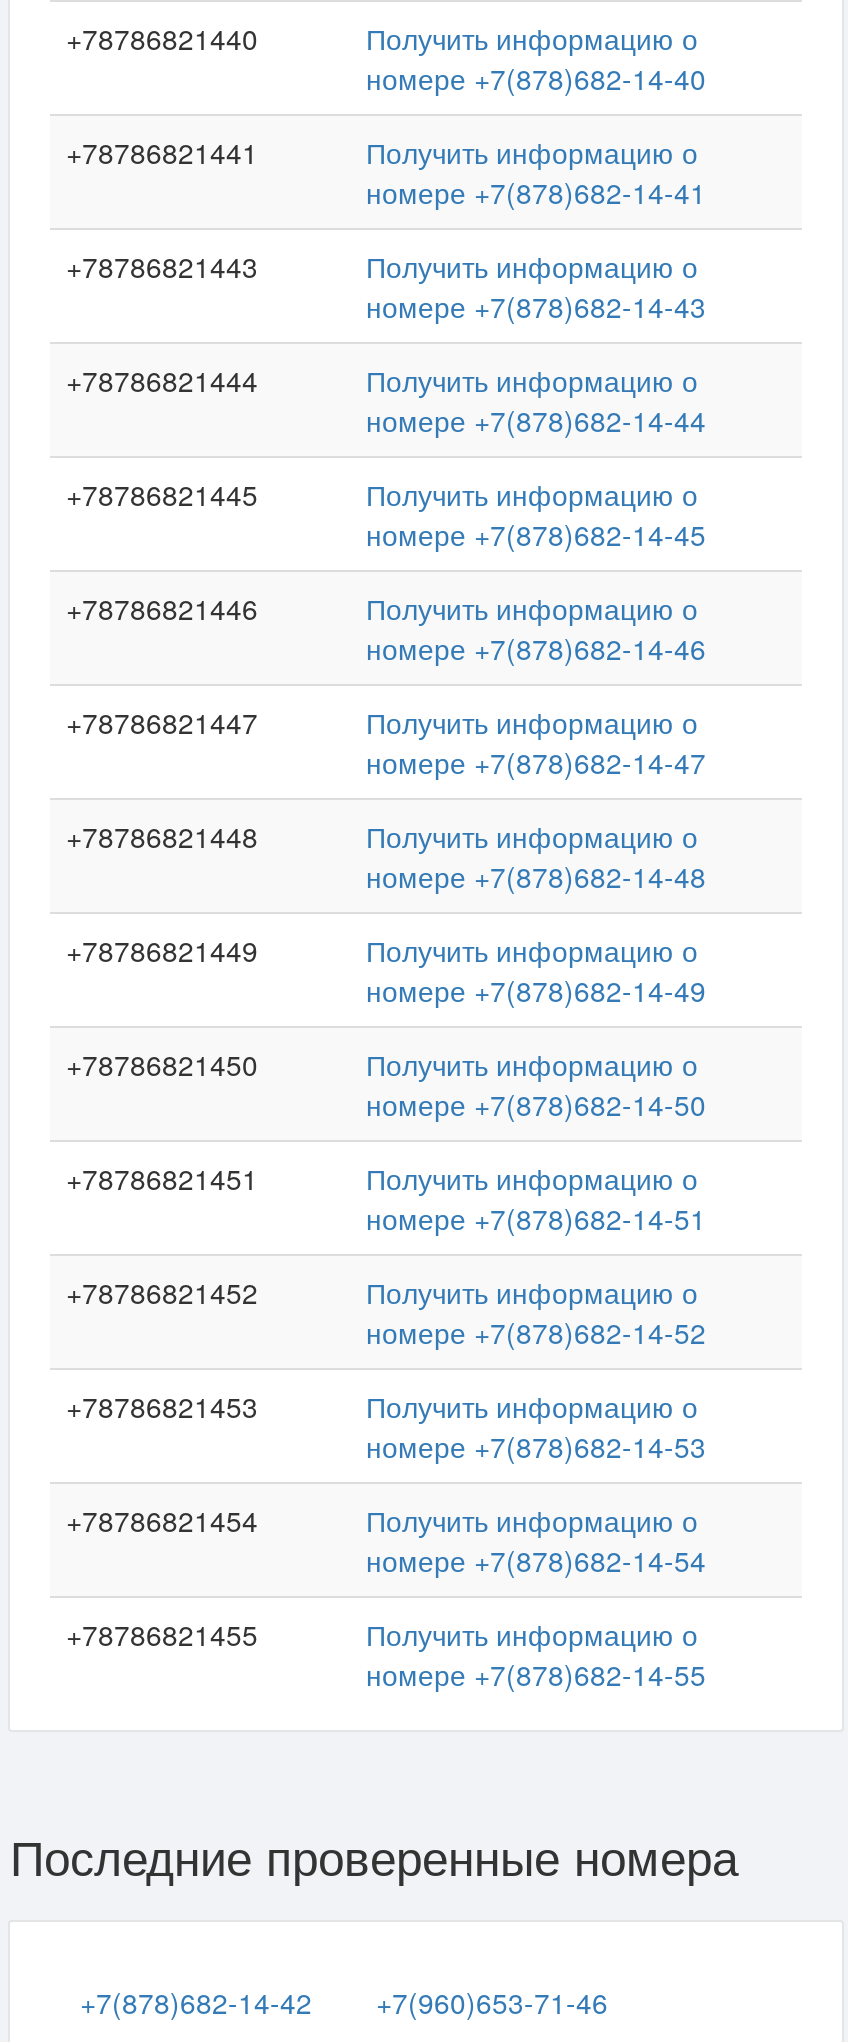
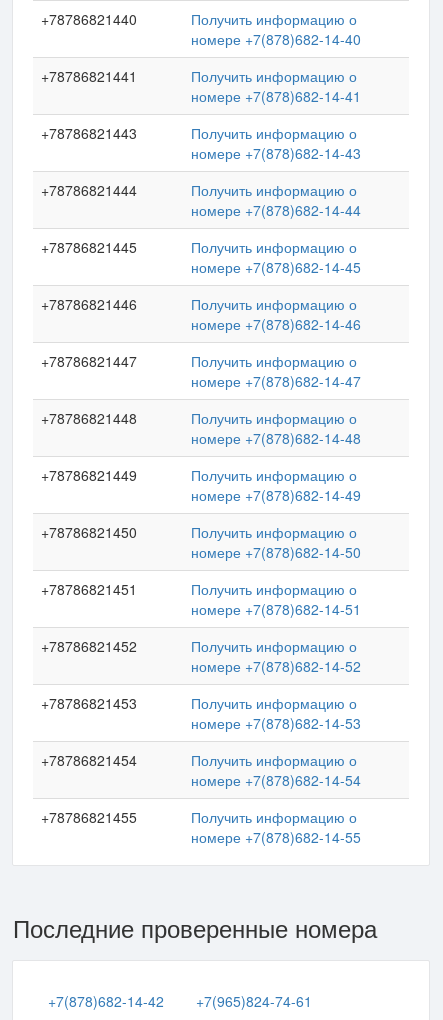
[80,1982,608,2022] +7(878)682-14-42 +7(960)653-71-46 -> [48,991,312,1011] +7(878)682-14-42 +7(965)824-74-61

